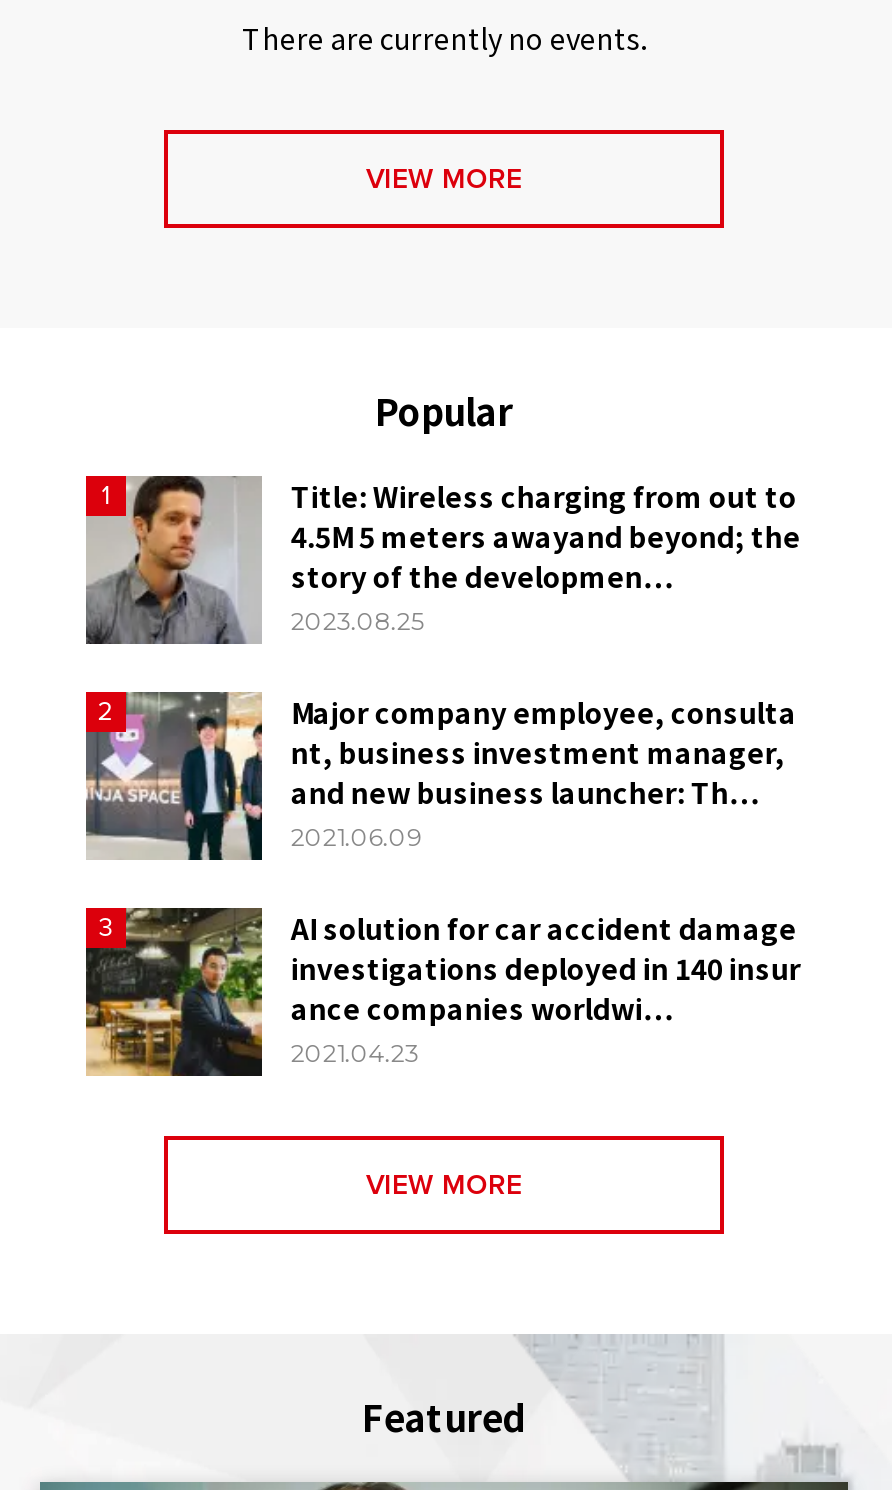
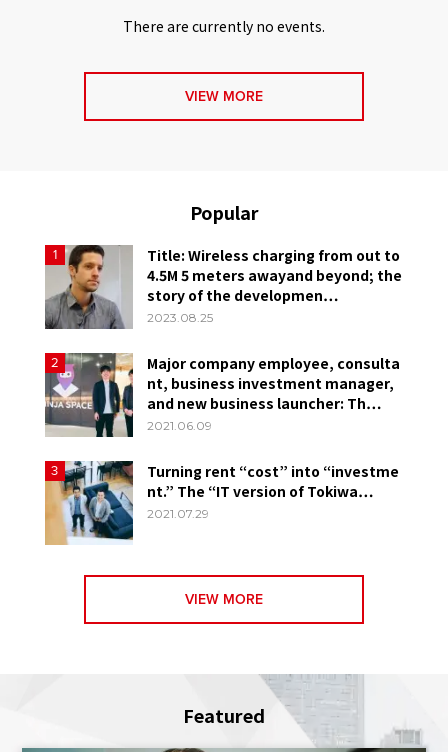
[84,906,801,1078] [image] | AI solution for car accident damage | investigations deployed in 140 insur | ance companies worldwi… | 2021.04.23 -> [44,460,399,545] [image] | Turning rent “cost” into “investme | nt.” The “IT version of Tokiwa… | 2021.07.29

